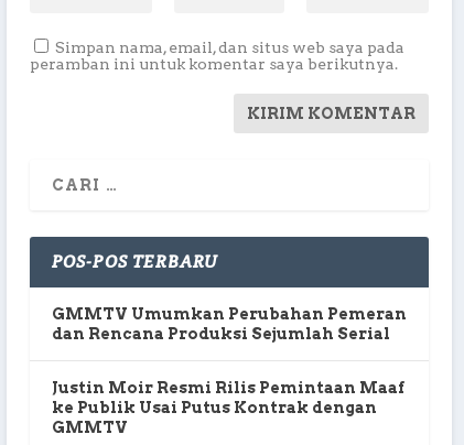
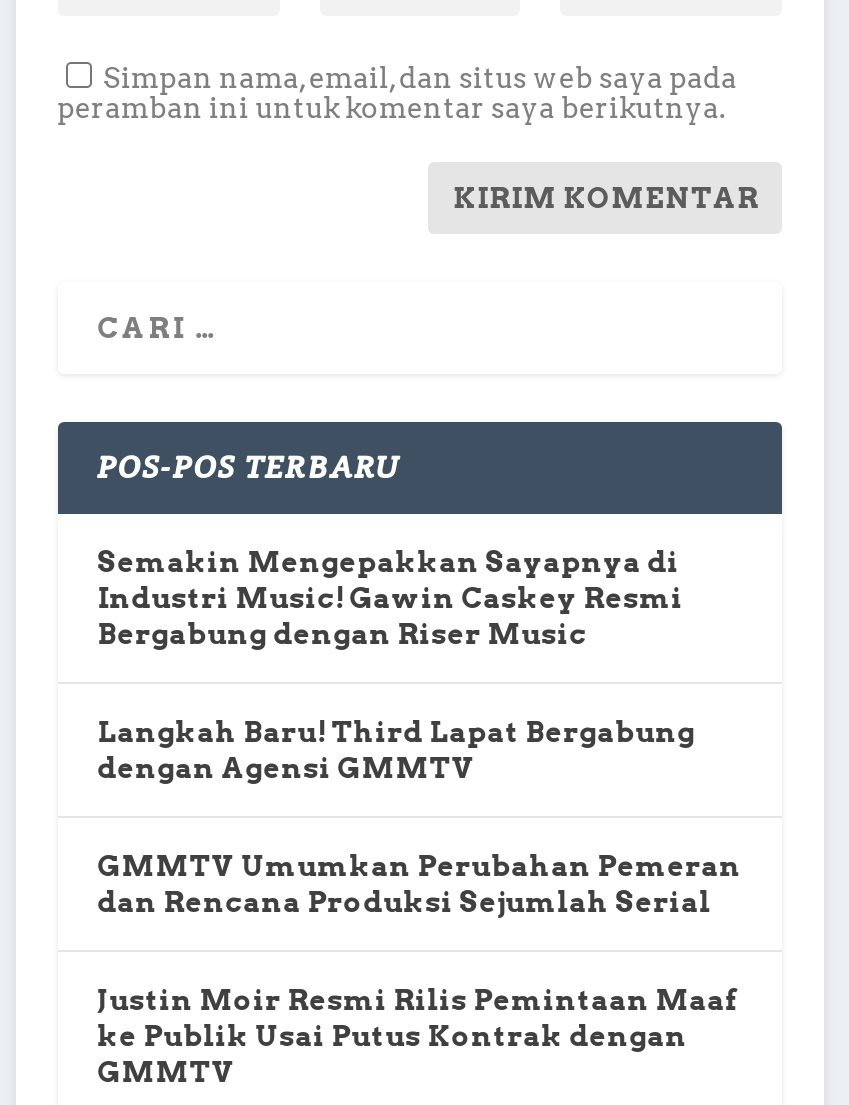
none -> [97,545,695,783] Semakin Mengepakkan Sayapnya di | Industri Music! Gawin Caskey Resmi | Bergabung dengan Riser Music | Langkah Baru! Third Lapat Bergabung | dengan Agensi GMMTV

